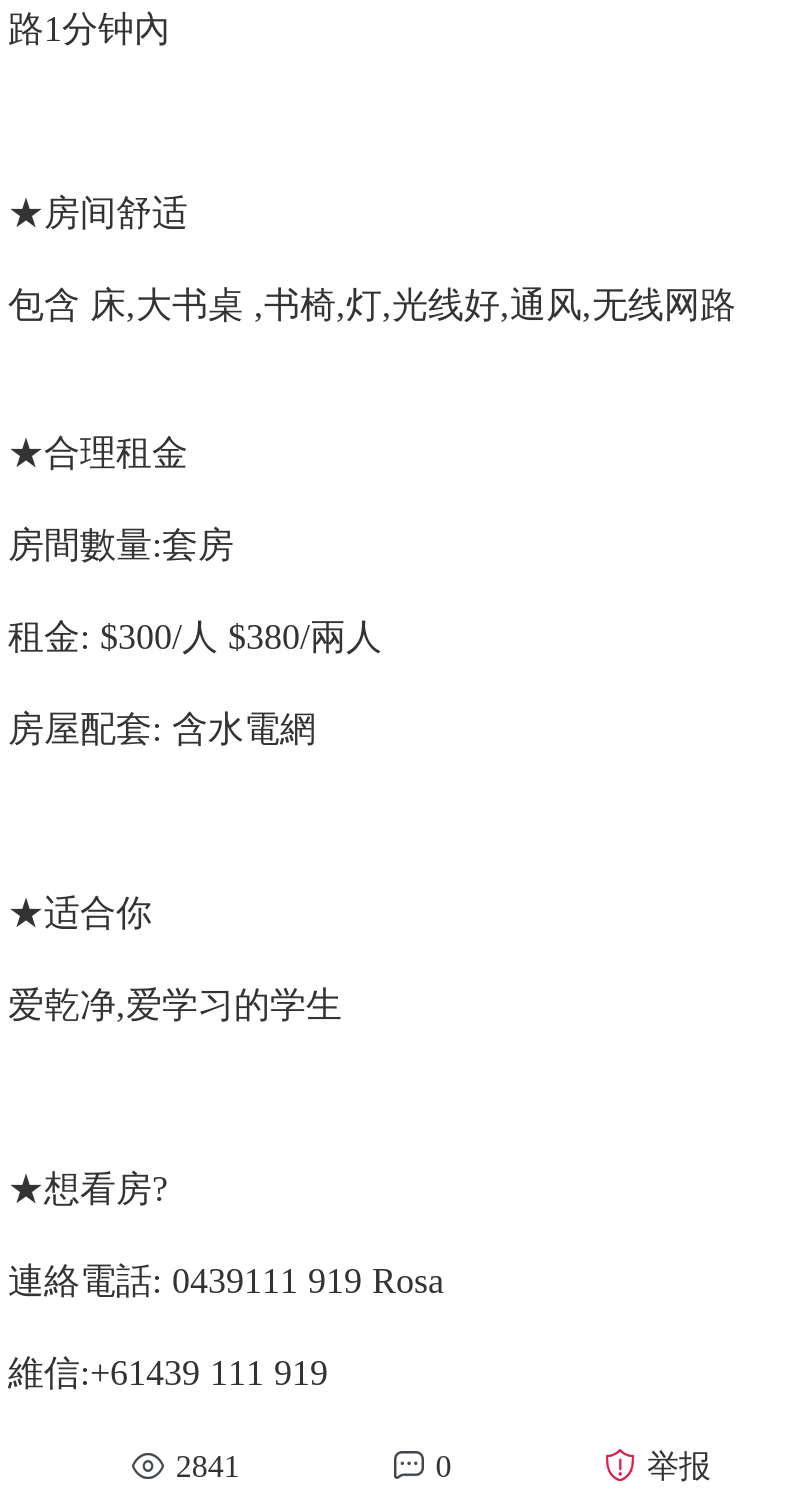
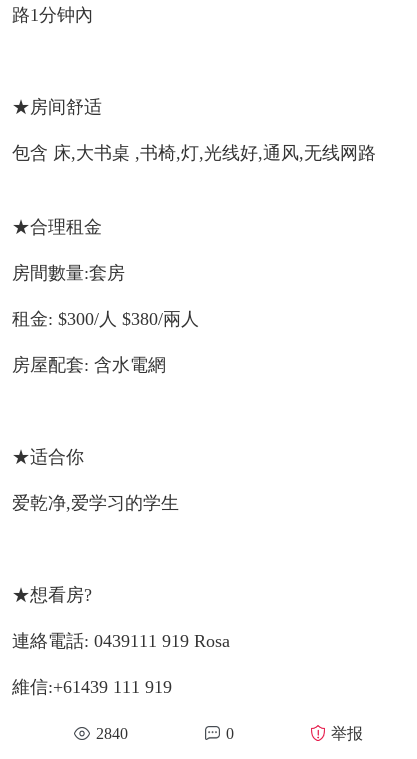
[176,1449,240,1483] 2841 -> [96,725,128,742] 2840

